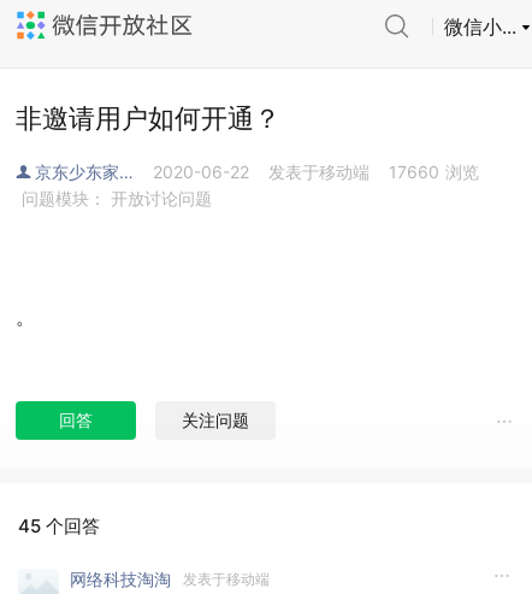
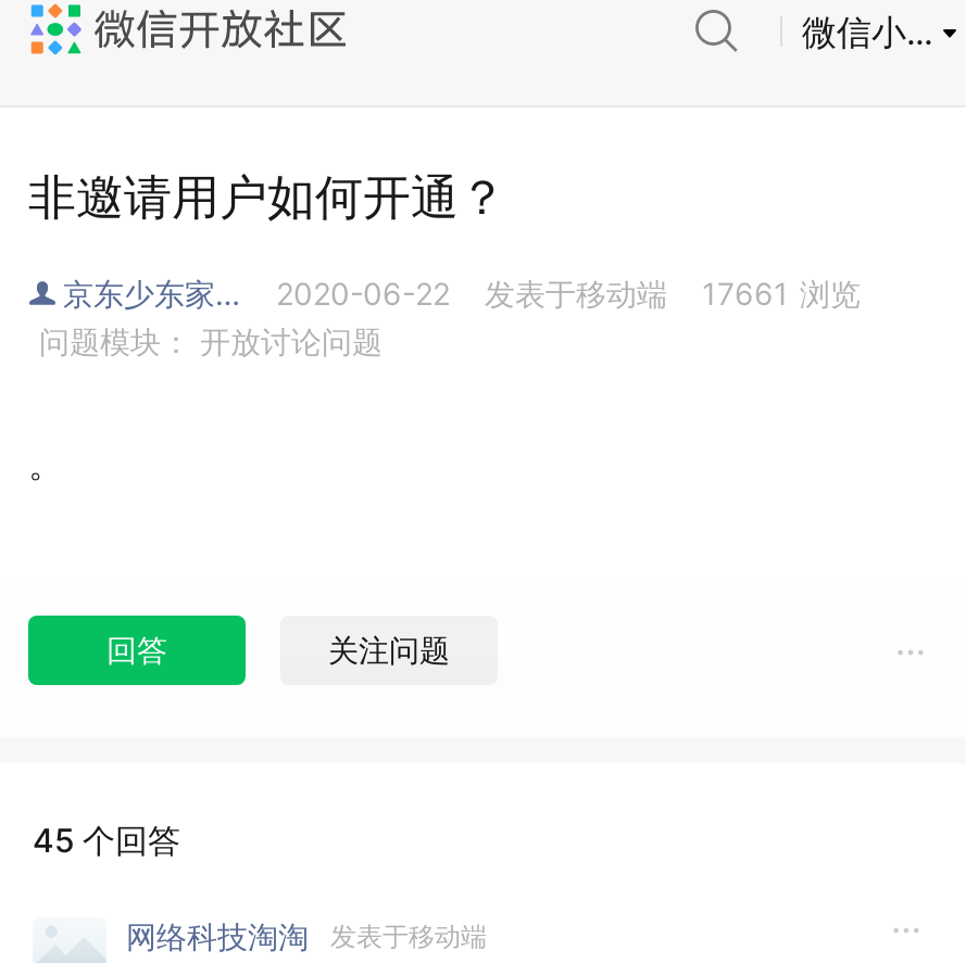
[389,161,479,182] 17660 浏览 -> [702,275,861,312] 17661 浏览

